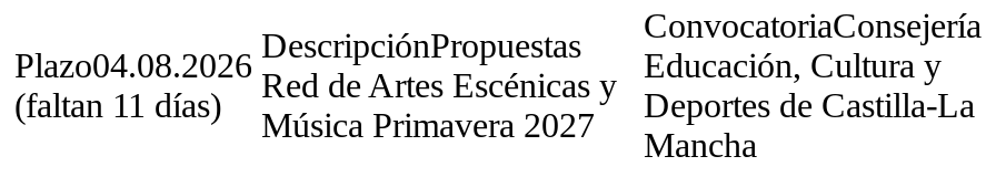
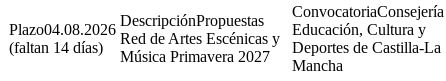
[14,87,221,125] (faltan 11 días) -> [9,39,103,56] (faltan 14 días)

